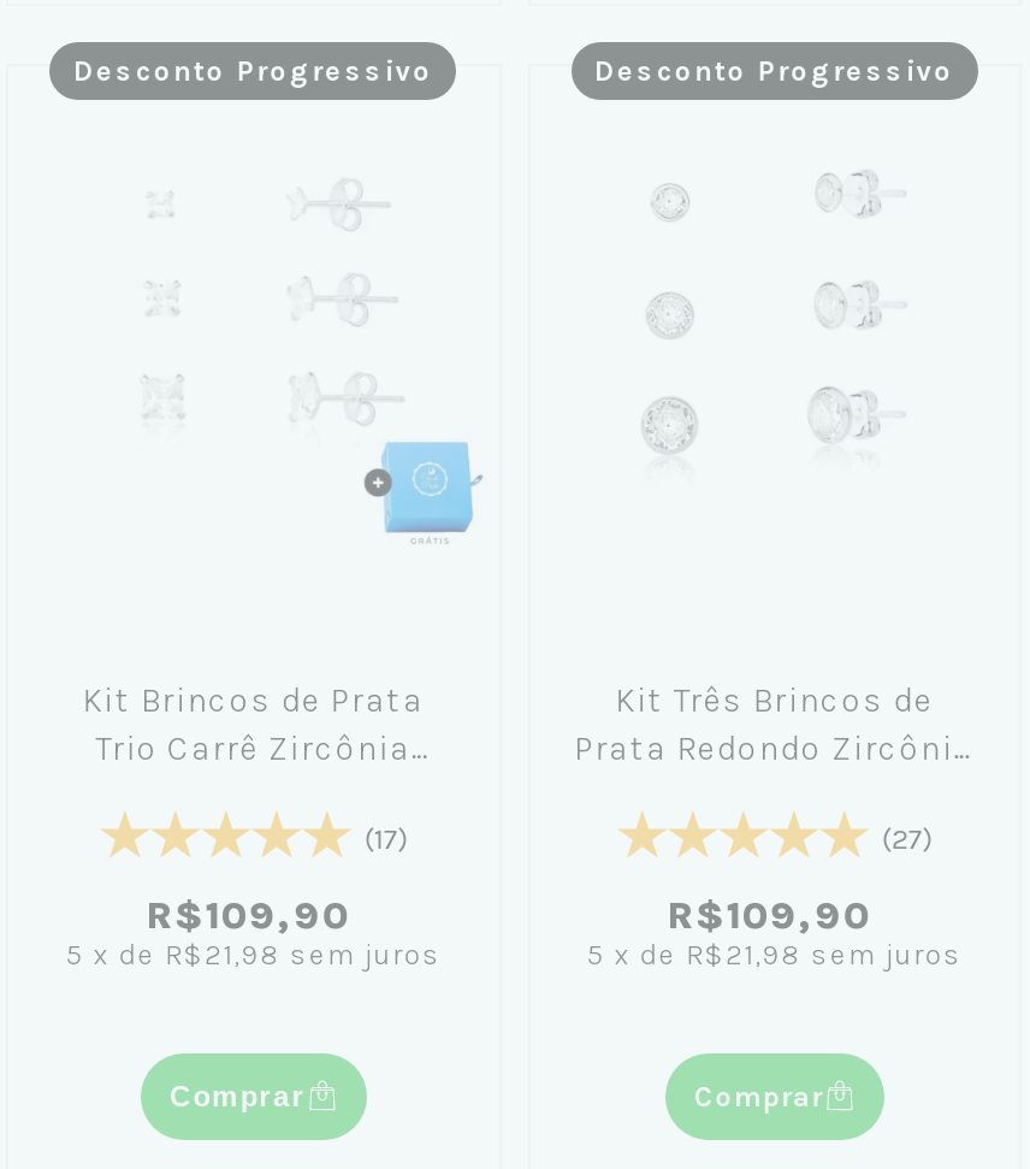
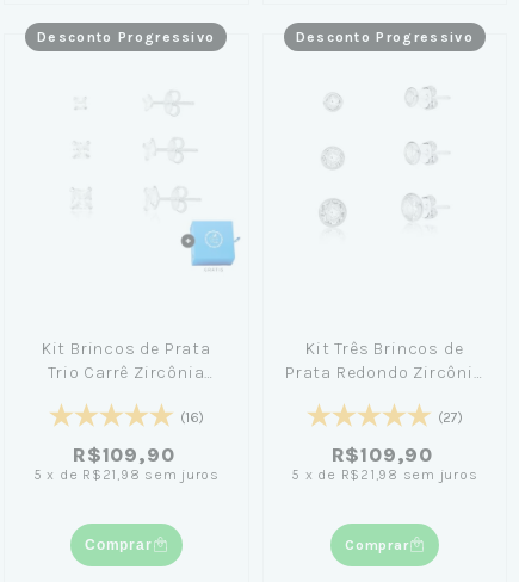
[364,822,407,856] (17) -> [180,409,204,426] (16)

